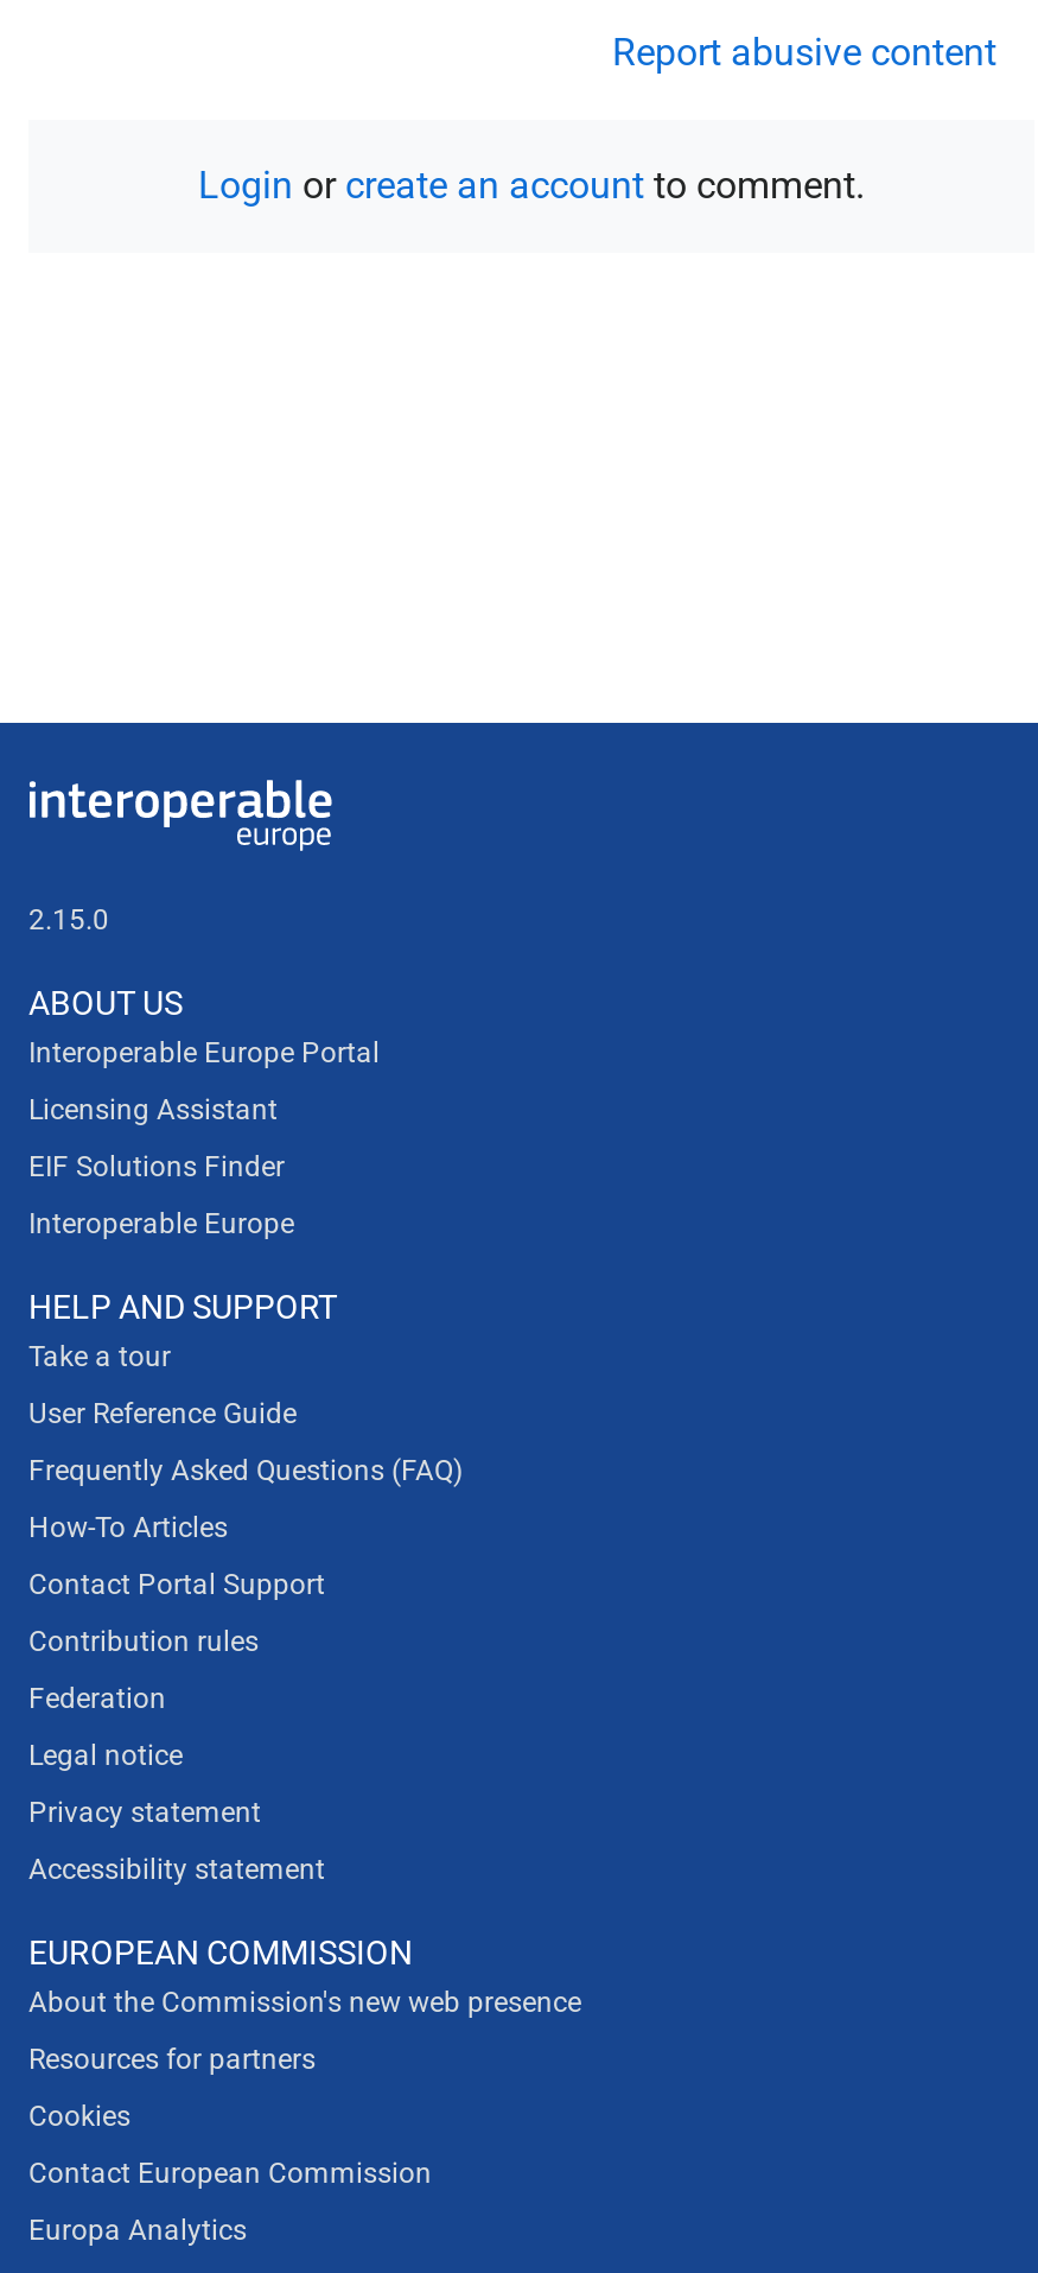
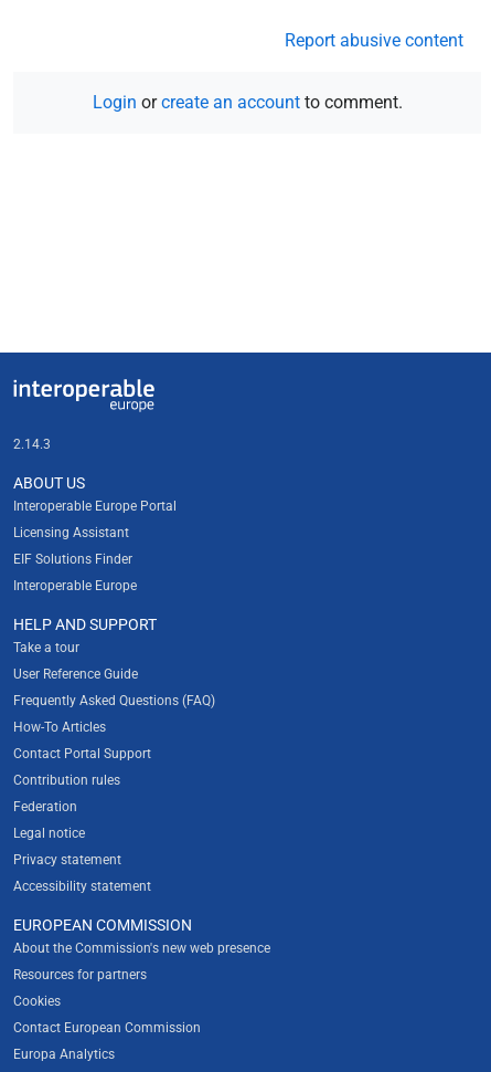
[28,904,109,937] 2.15.0 -> [13,437,51,452] 2.14.3

